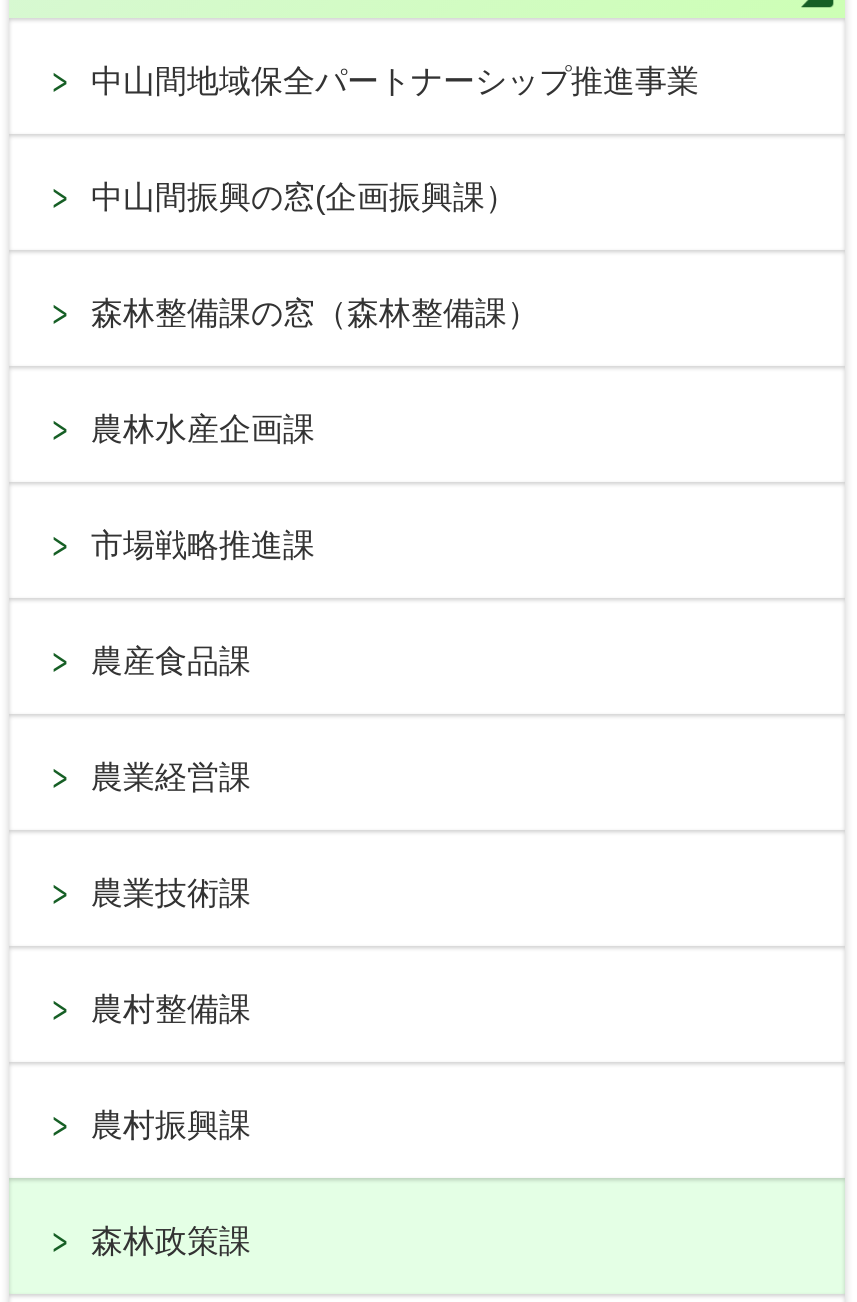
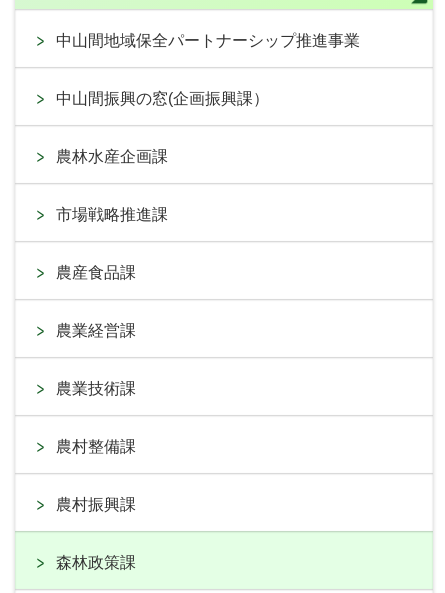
[91,295,539,329] 森林整備課の窓（森林整備課） -> none

